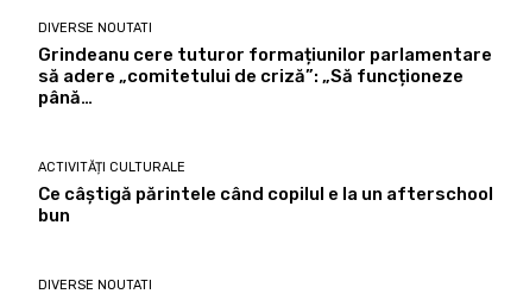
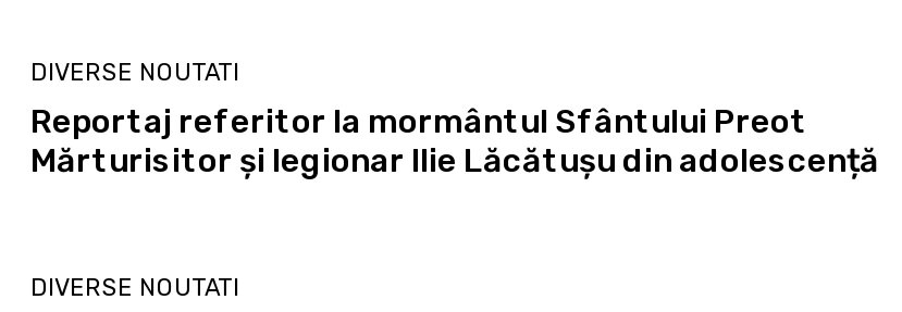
[38,45,493,227] Grindeanu cere tuturor formațiunilor parlamentare | să adere „comitetului de criză”: „Să funcționeze | până… | ACTIVITĂȚI CULTURALE | Ce câștigă părintele când copilul e la un afterschool | bun -> [30,101,879,179] Reportaj referitor la mormântul Sfântului Preot | Mărturisitor și legionar Ilie Lăcătușu din adolescență

